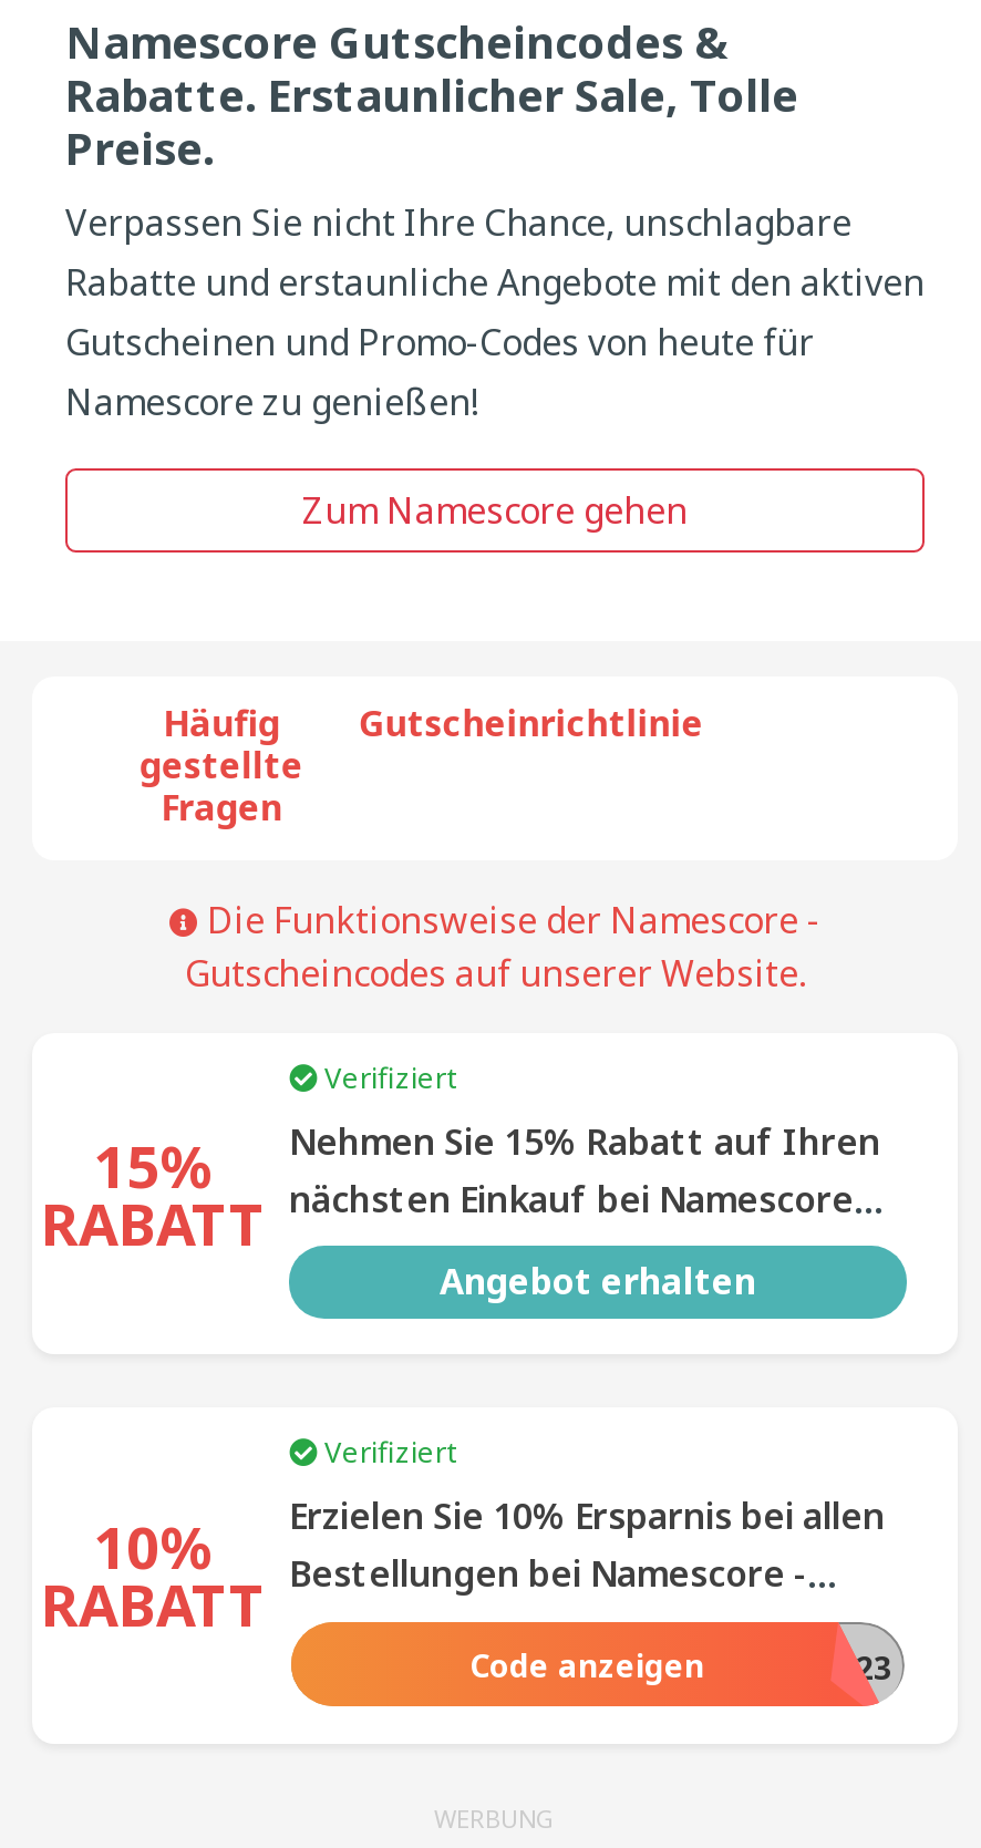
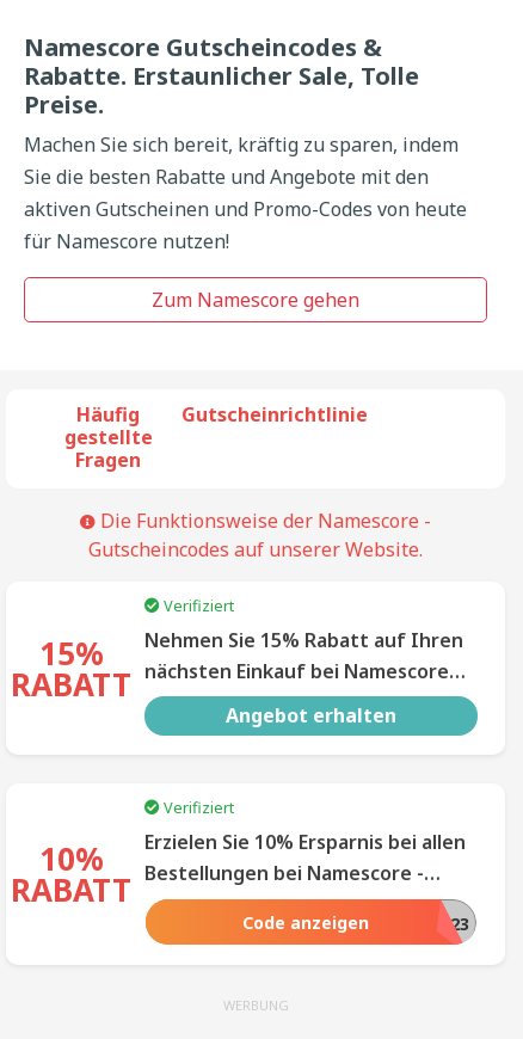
[65,199,925,427] Verpassen Sie nicht Ihre Chance, unschlagbare | Rabatte und erstaunliche Angebote mit den aktiven | Gutscheinen und Promo-Codes von heute für | Namescore zu genießen! -> [24,132,467,255] Machen Sie sich bereit, kräftig zu sparen, indem | Sie die besten Rabatte und Angebote mit den | aktiven Gutscheinen und Promo-Codes von heute | für Namescore nutzen!

